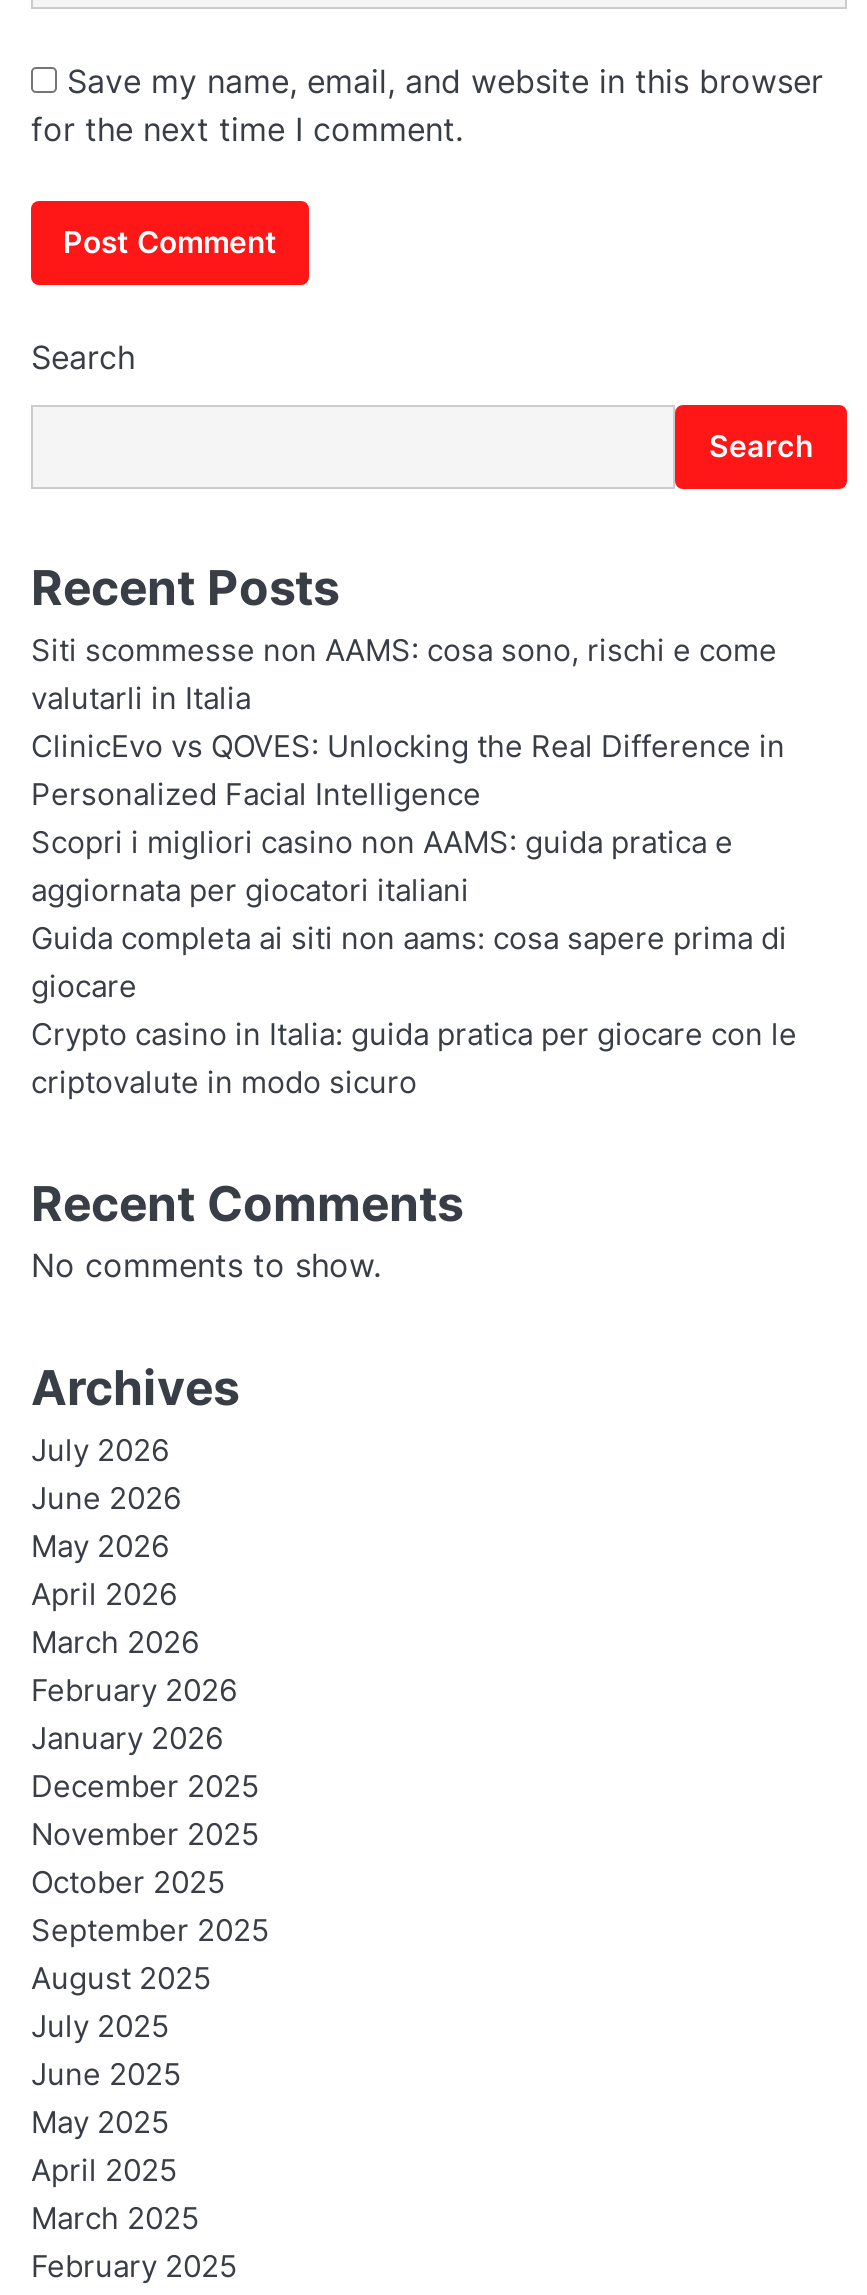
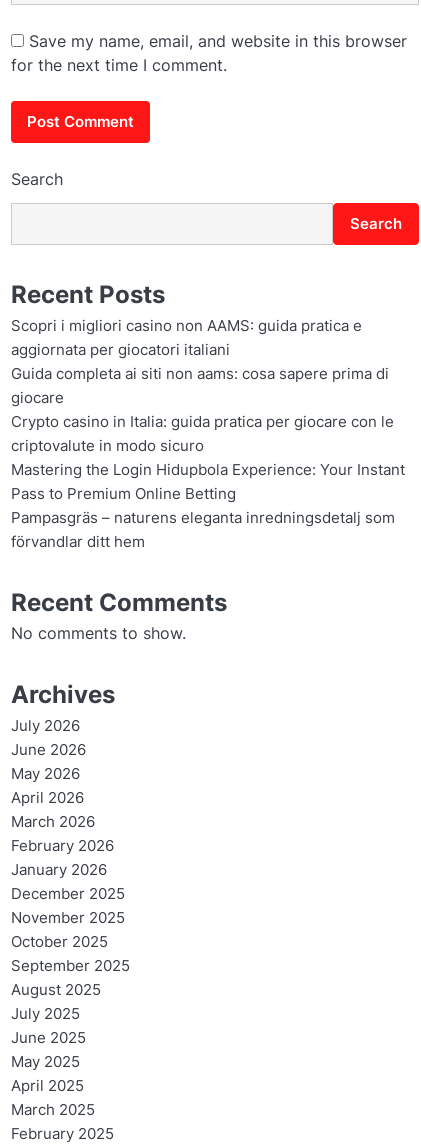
[31,633,785,813] Siti scommesse non AAMS: cosa sono, rischi e come | valutarli in Italia | ClinicEvo vs QOVES: Unlocking the Real Difference in | Personalized Facial Intelligence -> none
moved [31,825,797,1101] -> [11,317,394,455]: Scopri i migliori casino non AAMS: guida pratica e | aggiornata per giocatori italiani | Guida completa ai siti non aams: cosa sapere prima di | giocare | Crypto casino in Italia: guida pratica per giocare con le | criptovalute in modo sicuro
none -> [11,461,405,551] Mastering the Login Hidupbola Experience: Your Instant | Pass to Premium Online Betting | Pampasgräs – naturens eleganta inredningsdetalj som | förvandlar ditt hem

